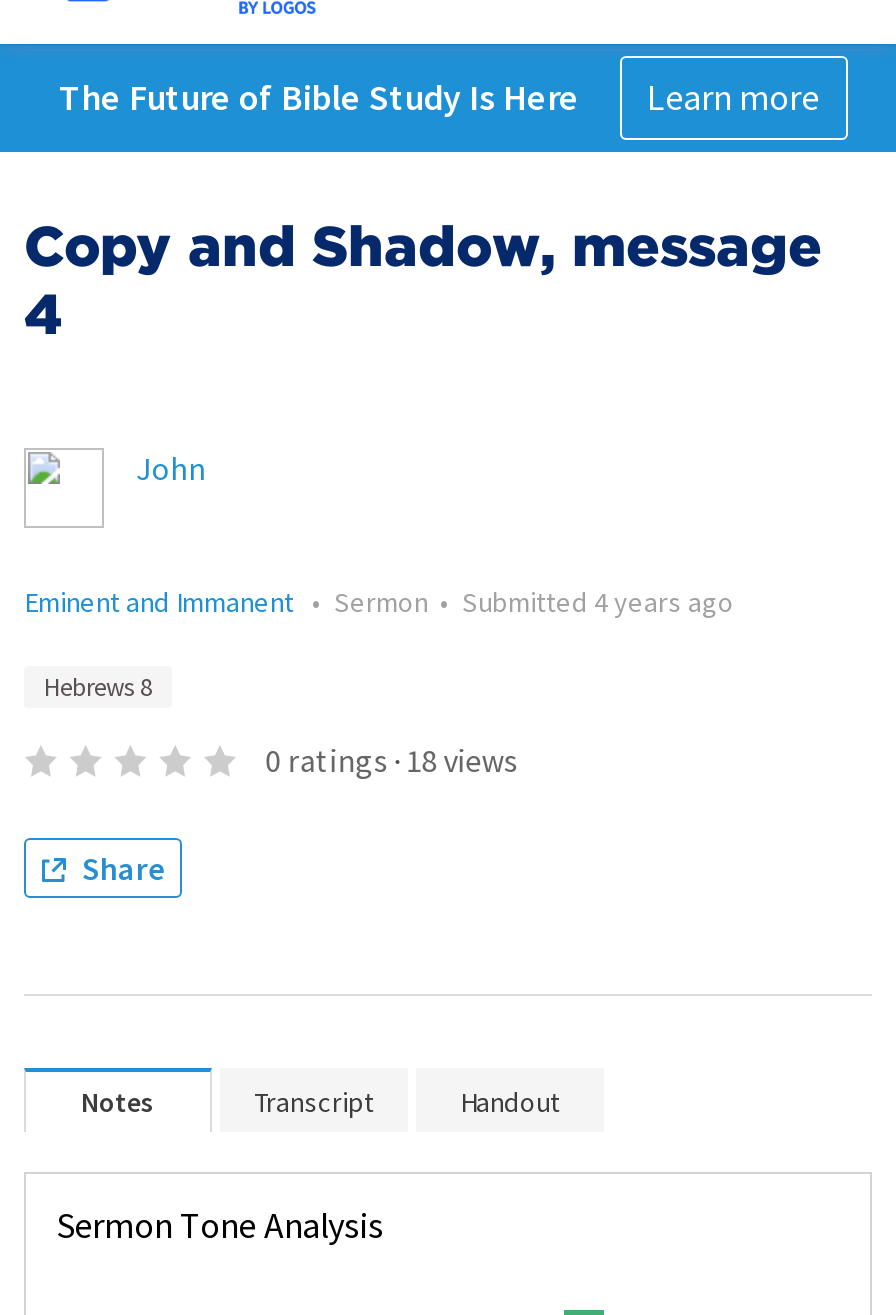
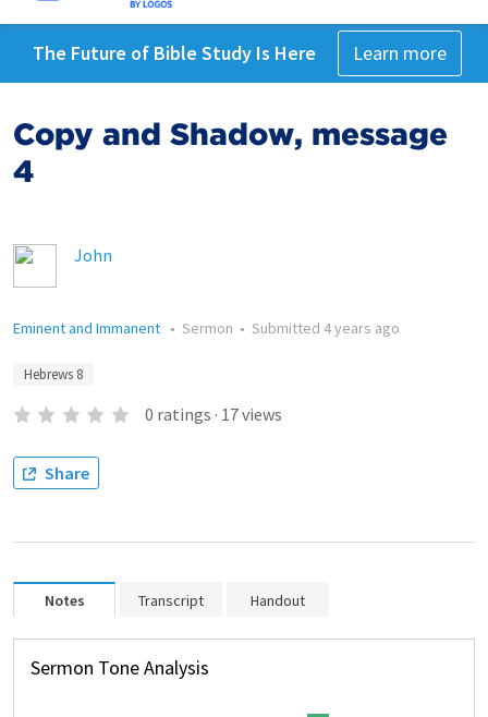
[265,740,517,780] 0 ratings · 18 views -> [145,403,282,425] 0 ratings · 17 views

